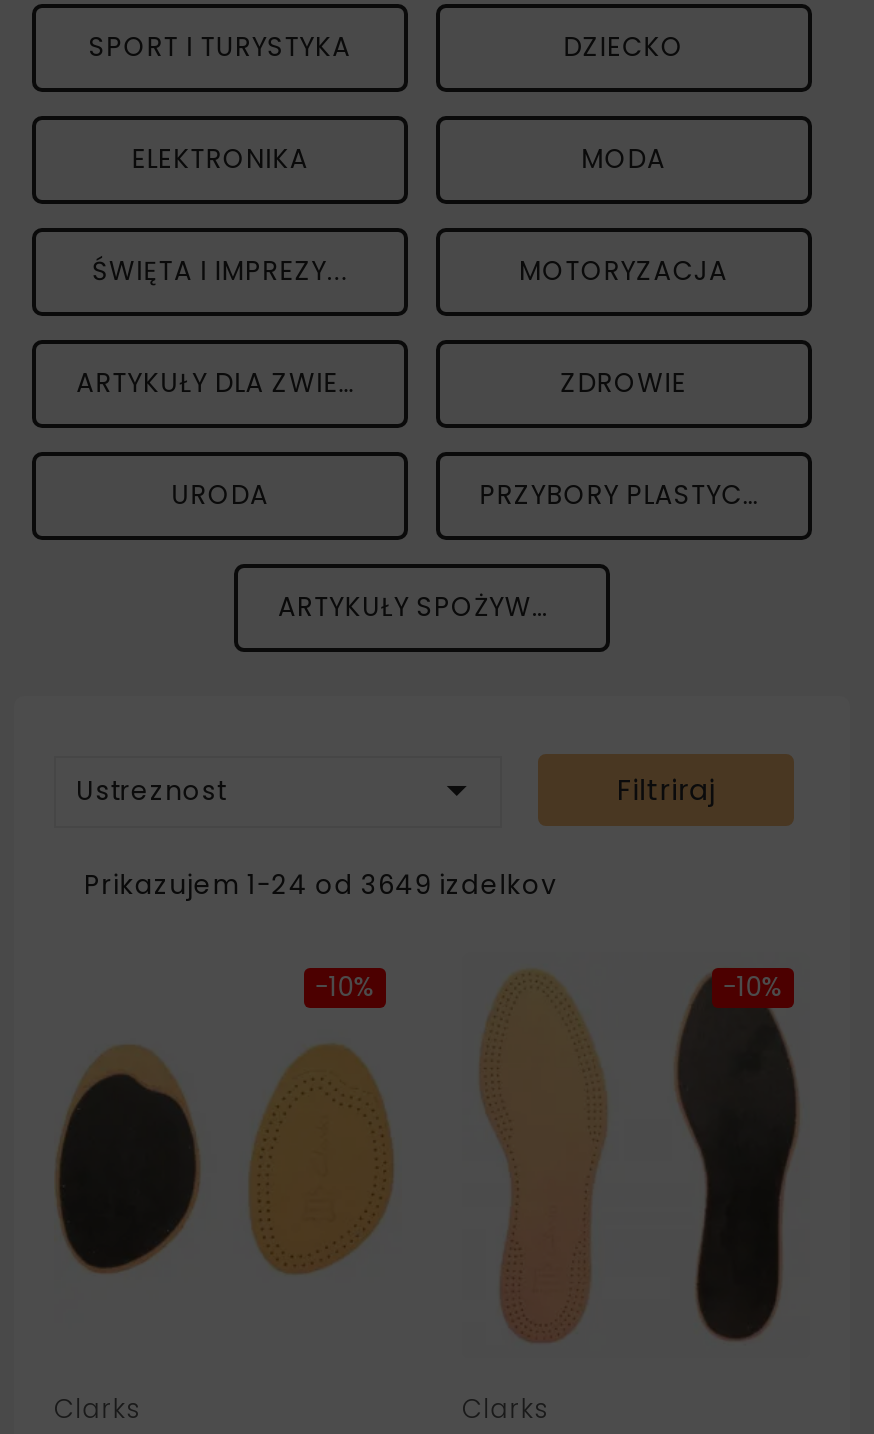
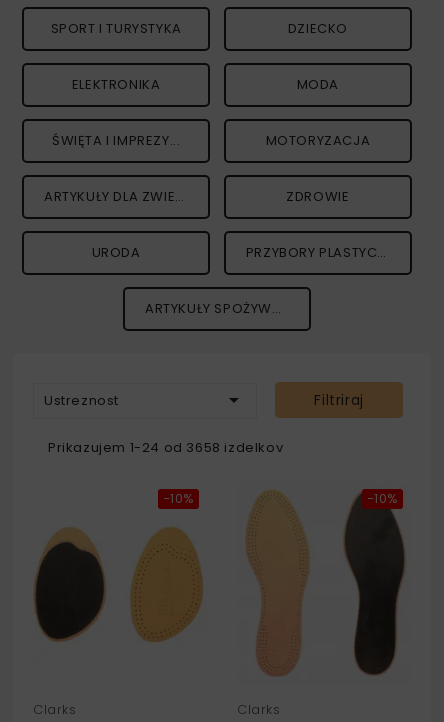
[84,866,556,904] Prikazujem 1-24 od 3649 izdelkov -> [48,438,283,457] Prikazujem 1-24 od 3658 izdelkov

